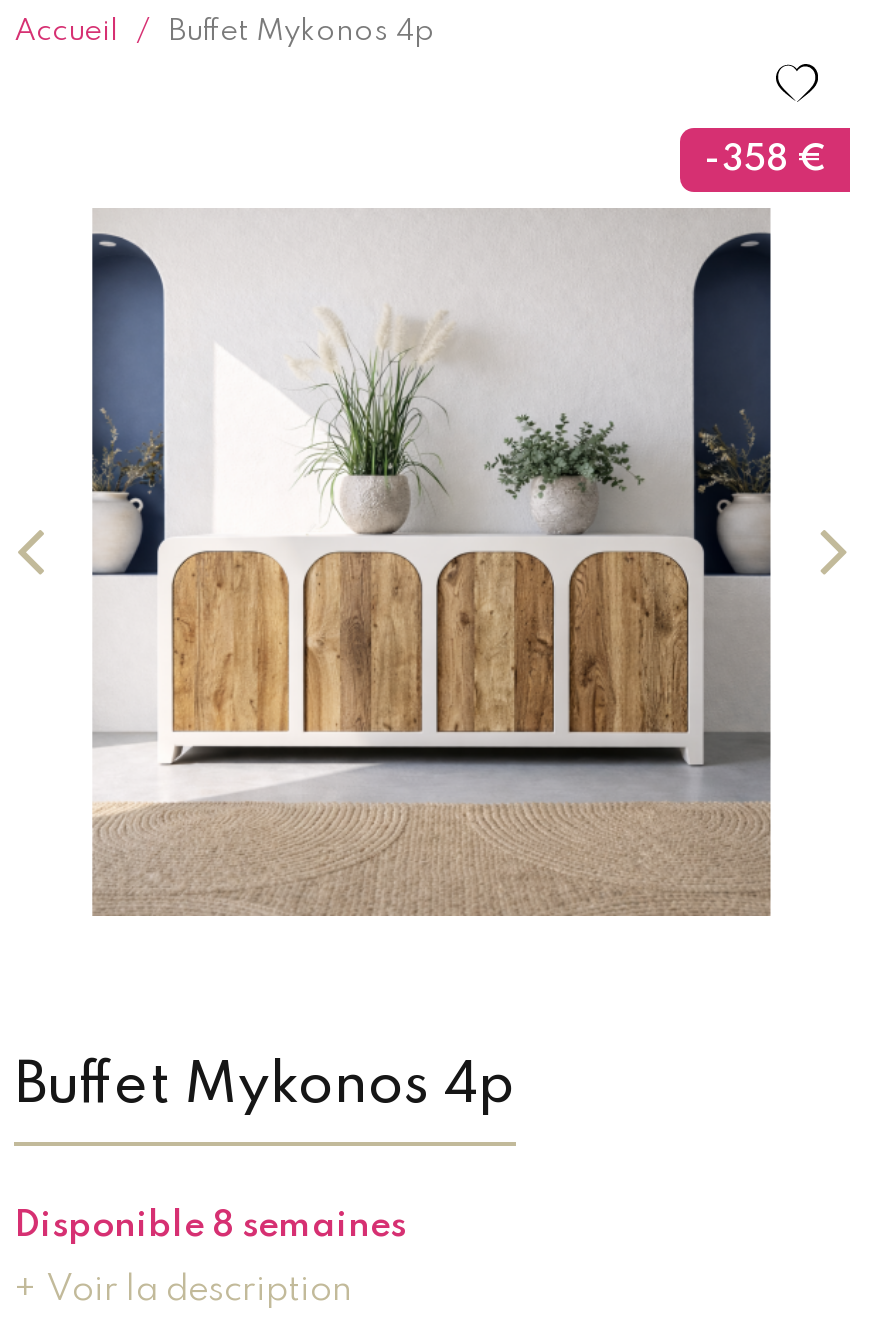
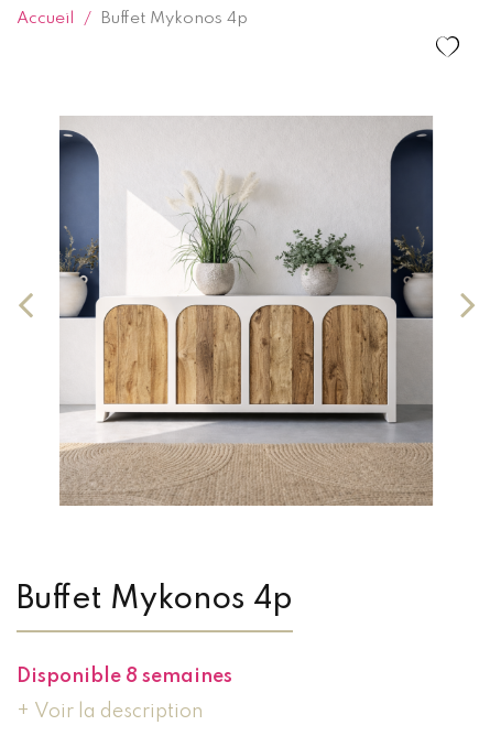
[704,142,826,178] -358 € -> none

